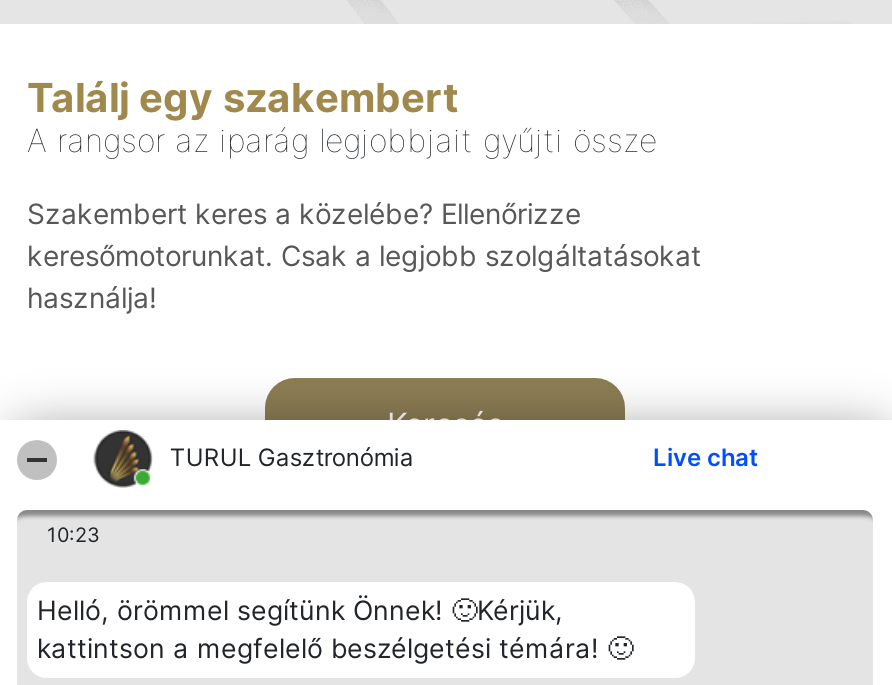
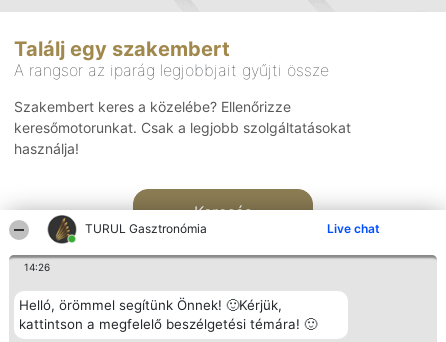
[47,522,99,546] 10:23 -> [24,261,50,273] 14:26

